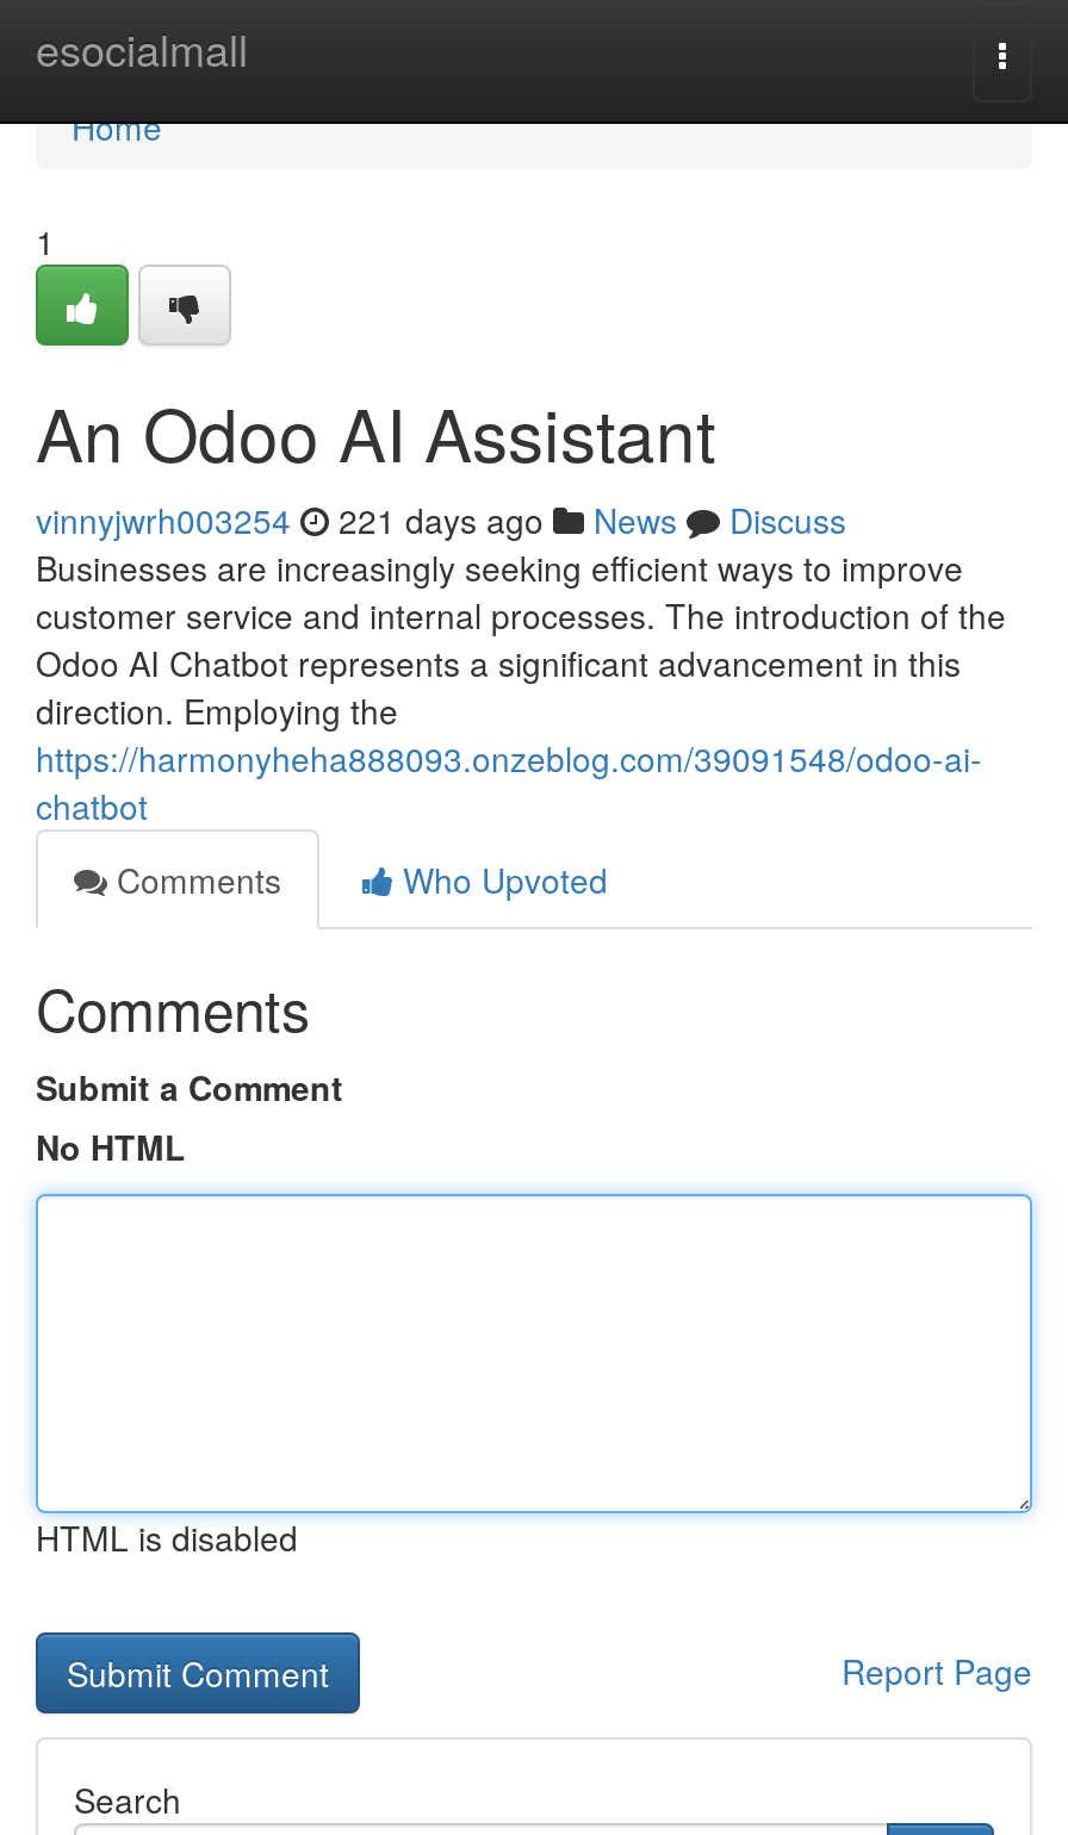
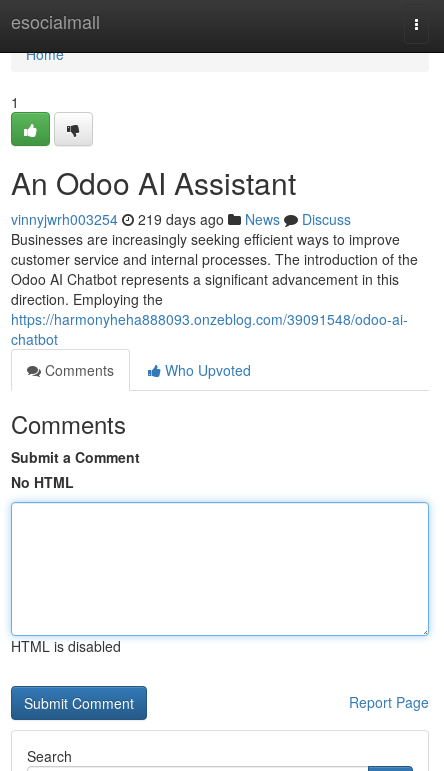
[36,496,846,543] vinnyjwrh003254 221 days ago News Discuss -> [11,209,351,229] vinnyjwrh003254 219 days ago News Discuss

